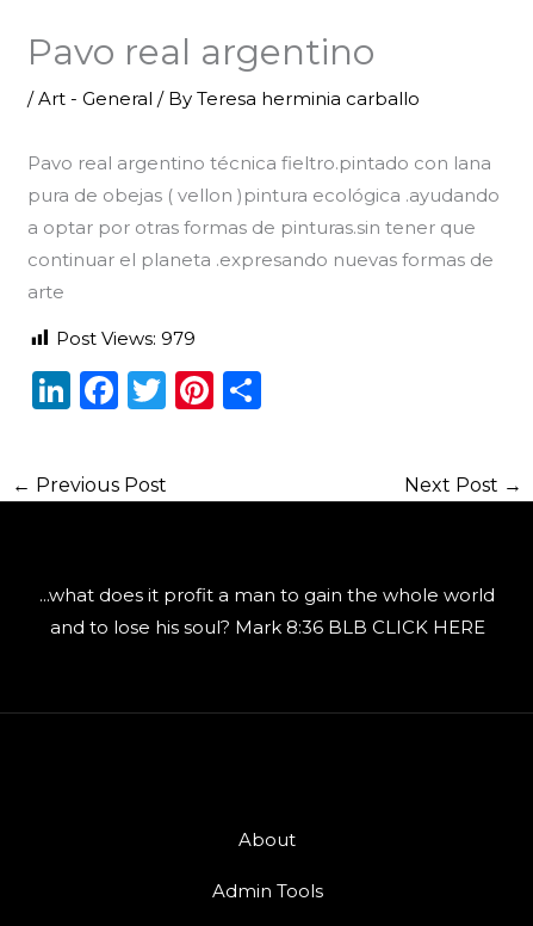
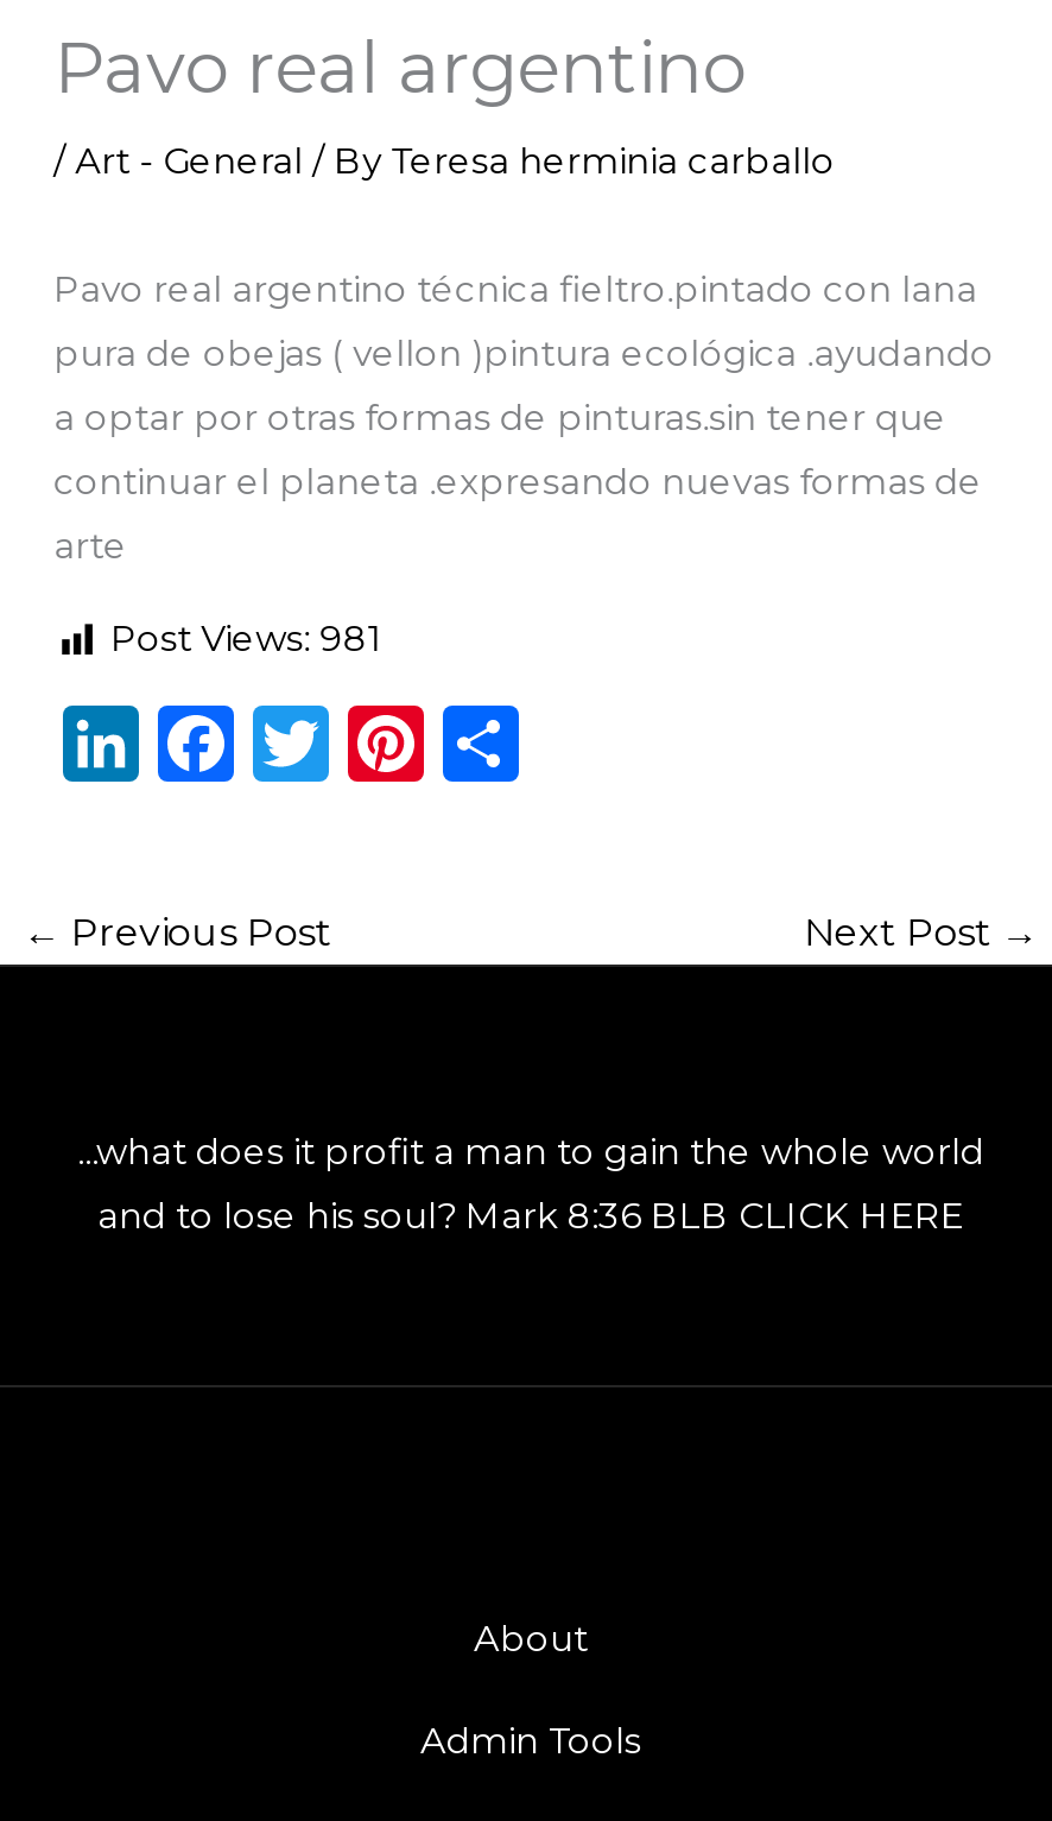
[56,326,196,349] Post Views: 979 -> [111,617,381,662] Post Views: 981

